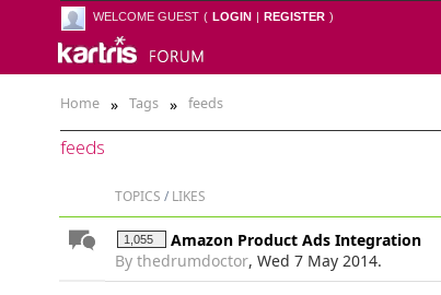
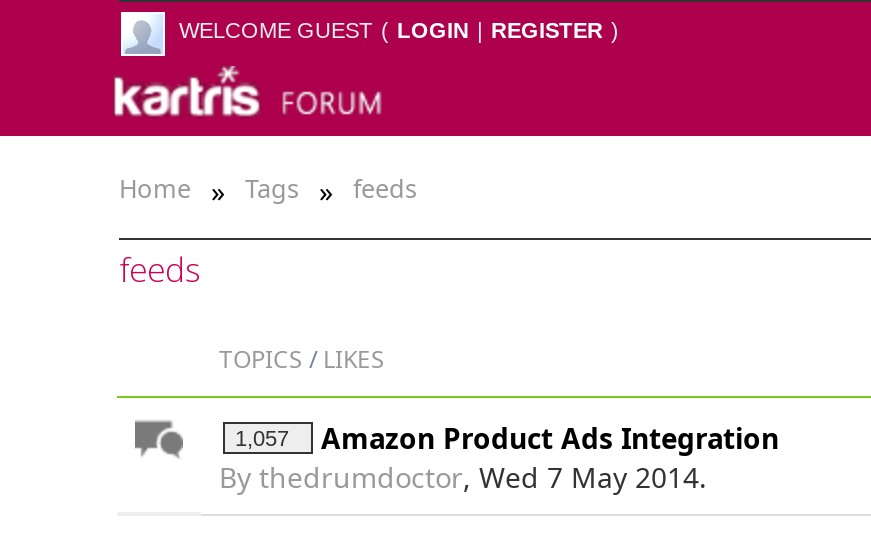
[124,229,421,250] 1,055 Amazon Product Ads Integration -> [235,419,779,457] 1,057 Amazon Product Ads Integration

